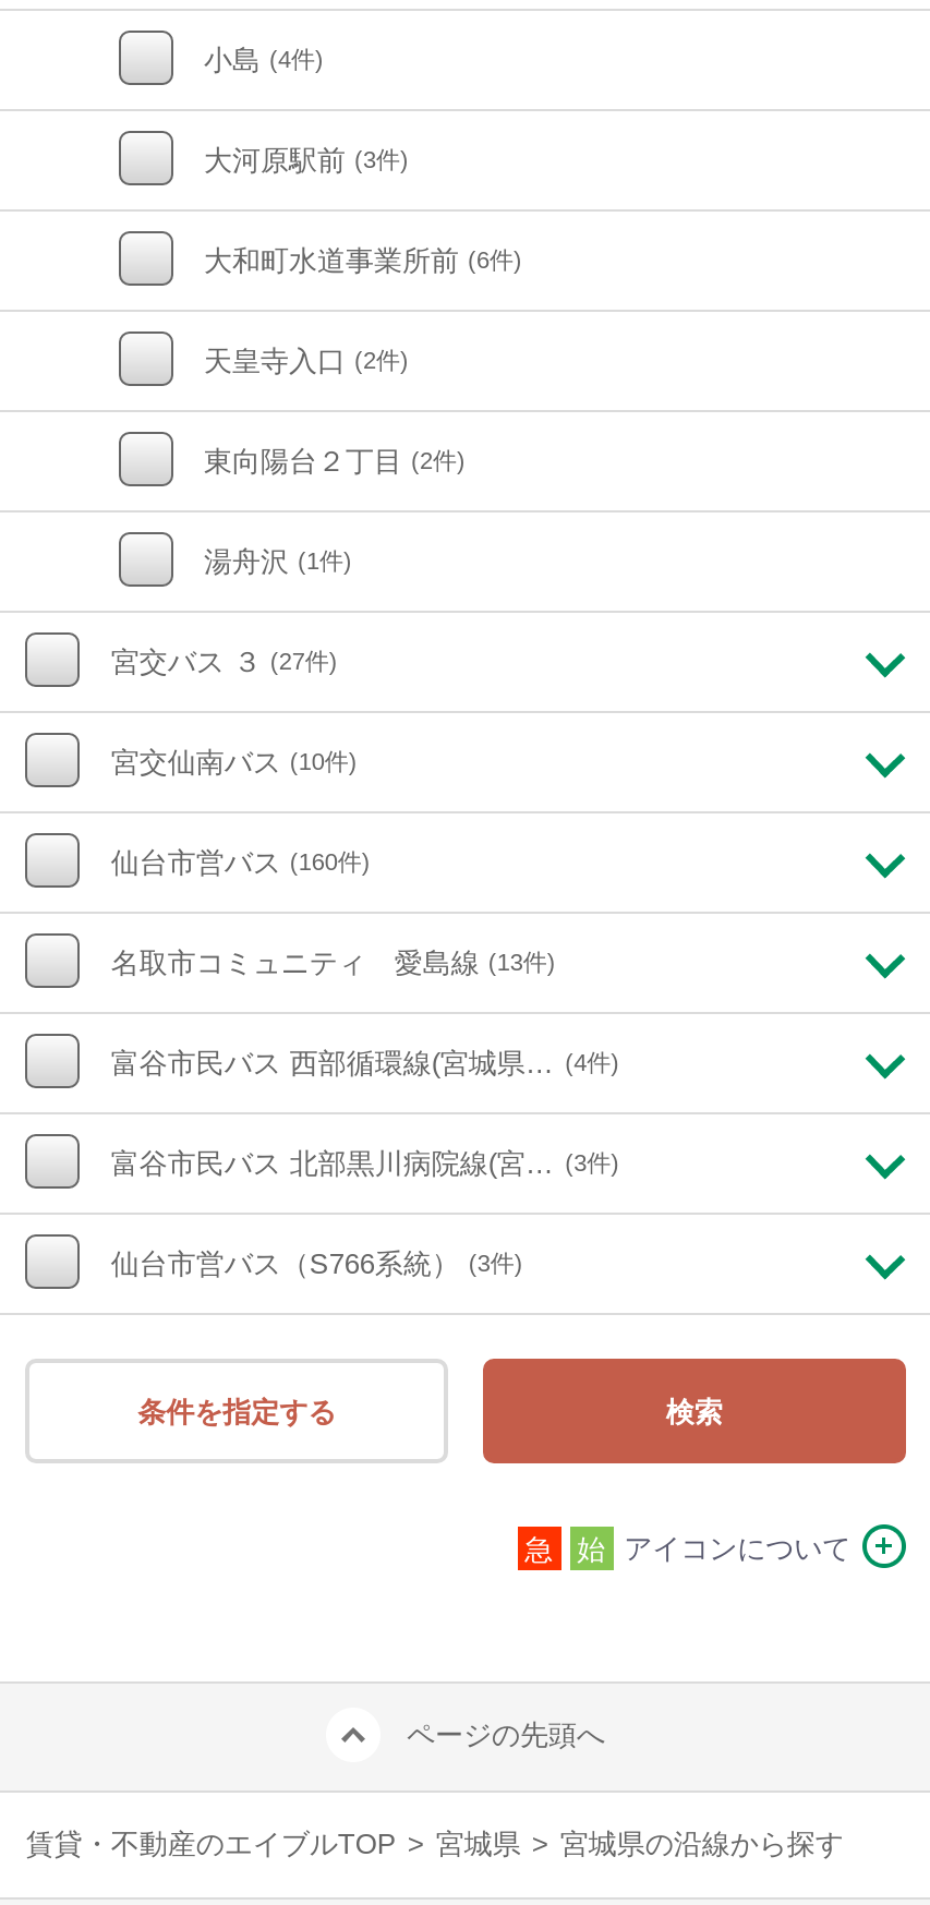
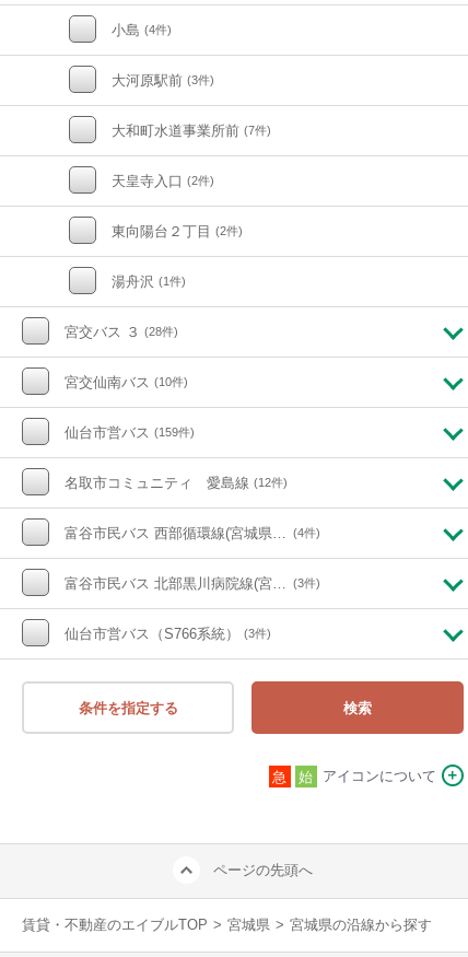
[204,243,522,276] 大和町水道事業所前 (6件) -> [112,122,271,138] 大和町水道事業所前 (7件)
[111,644,338,677] 宮交バス ３ (27件) -> [65,323,179,340] 宮交バス ３ (28件)
[111,845,370,878] 仙台市営バス (160件) -> [65,424,195,440] 仙台市営バス (159件)
[111,945,556,978] 名取市コミュニティ 愛島線 (13件) -> [65,474,288,491] 名取市コミュニティ 愛島線 (12件)

